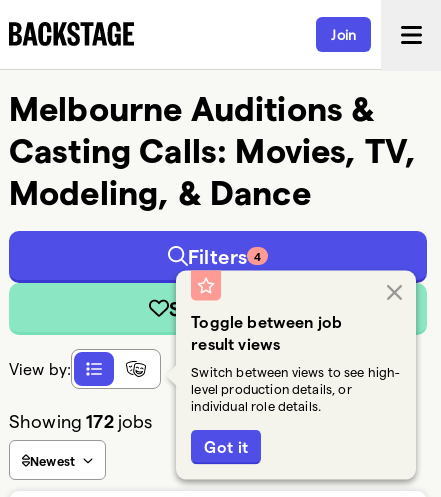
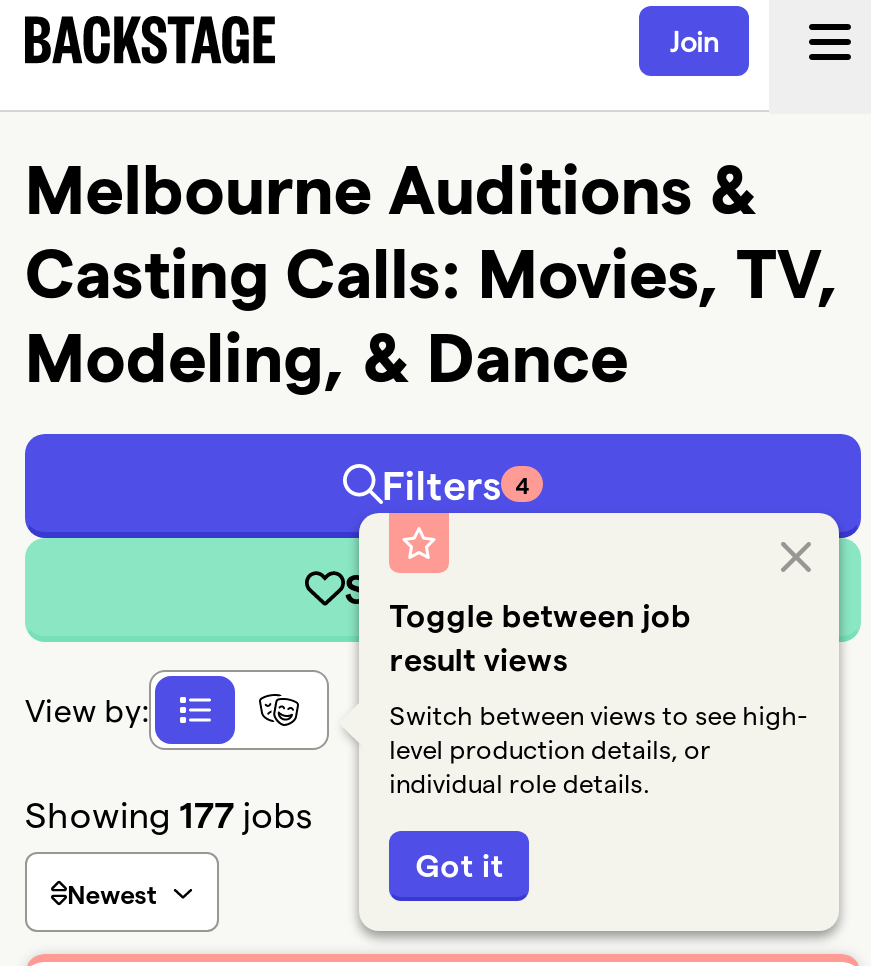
[9,410,153,431] Showing 172 jobs -> [25,792,312,834] Showing 177 jobs

